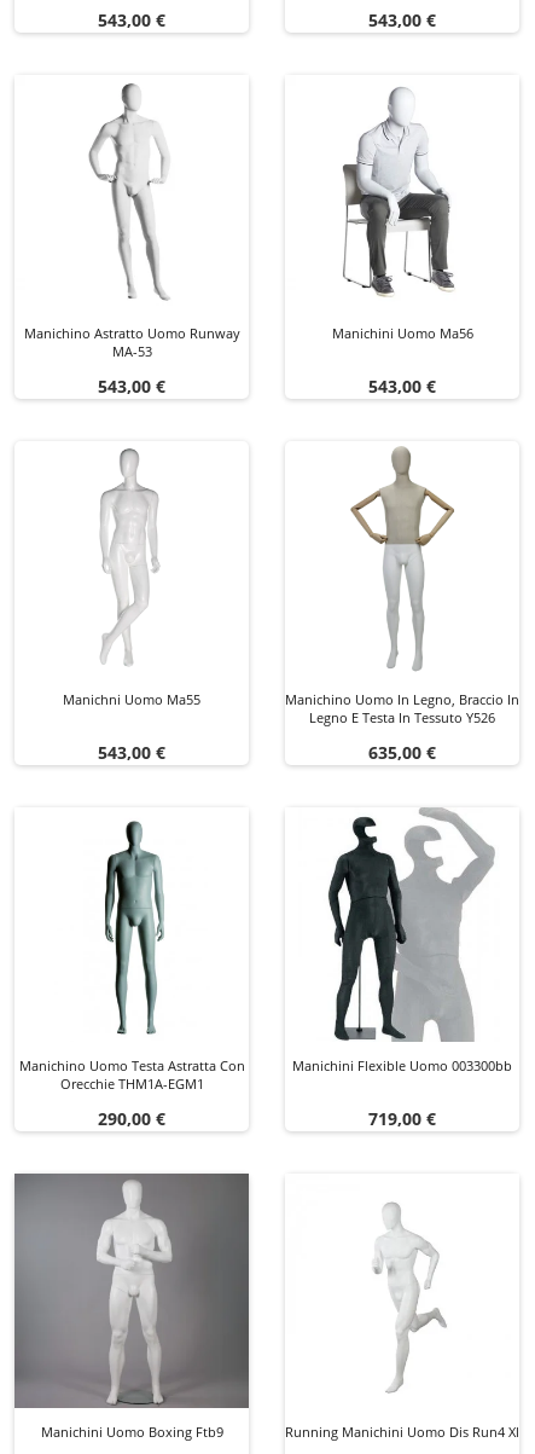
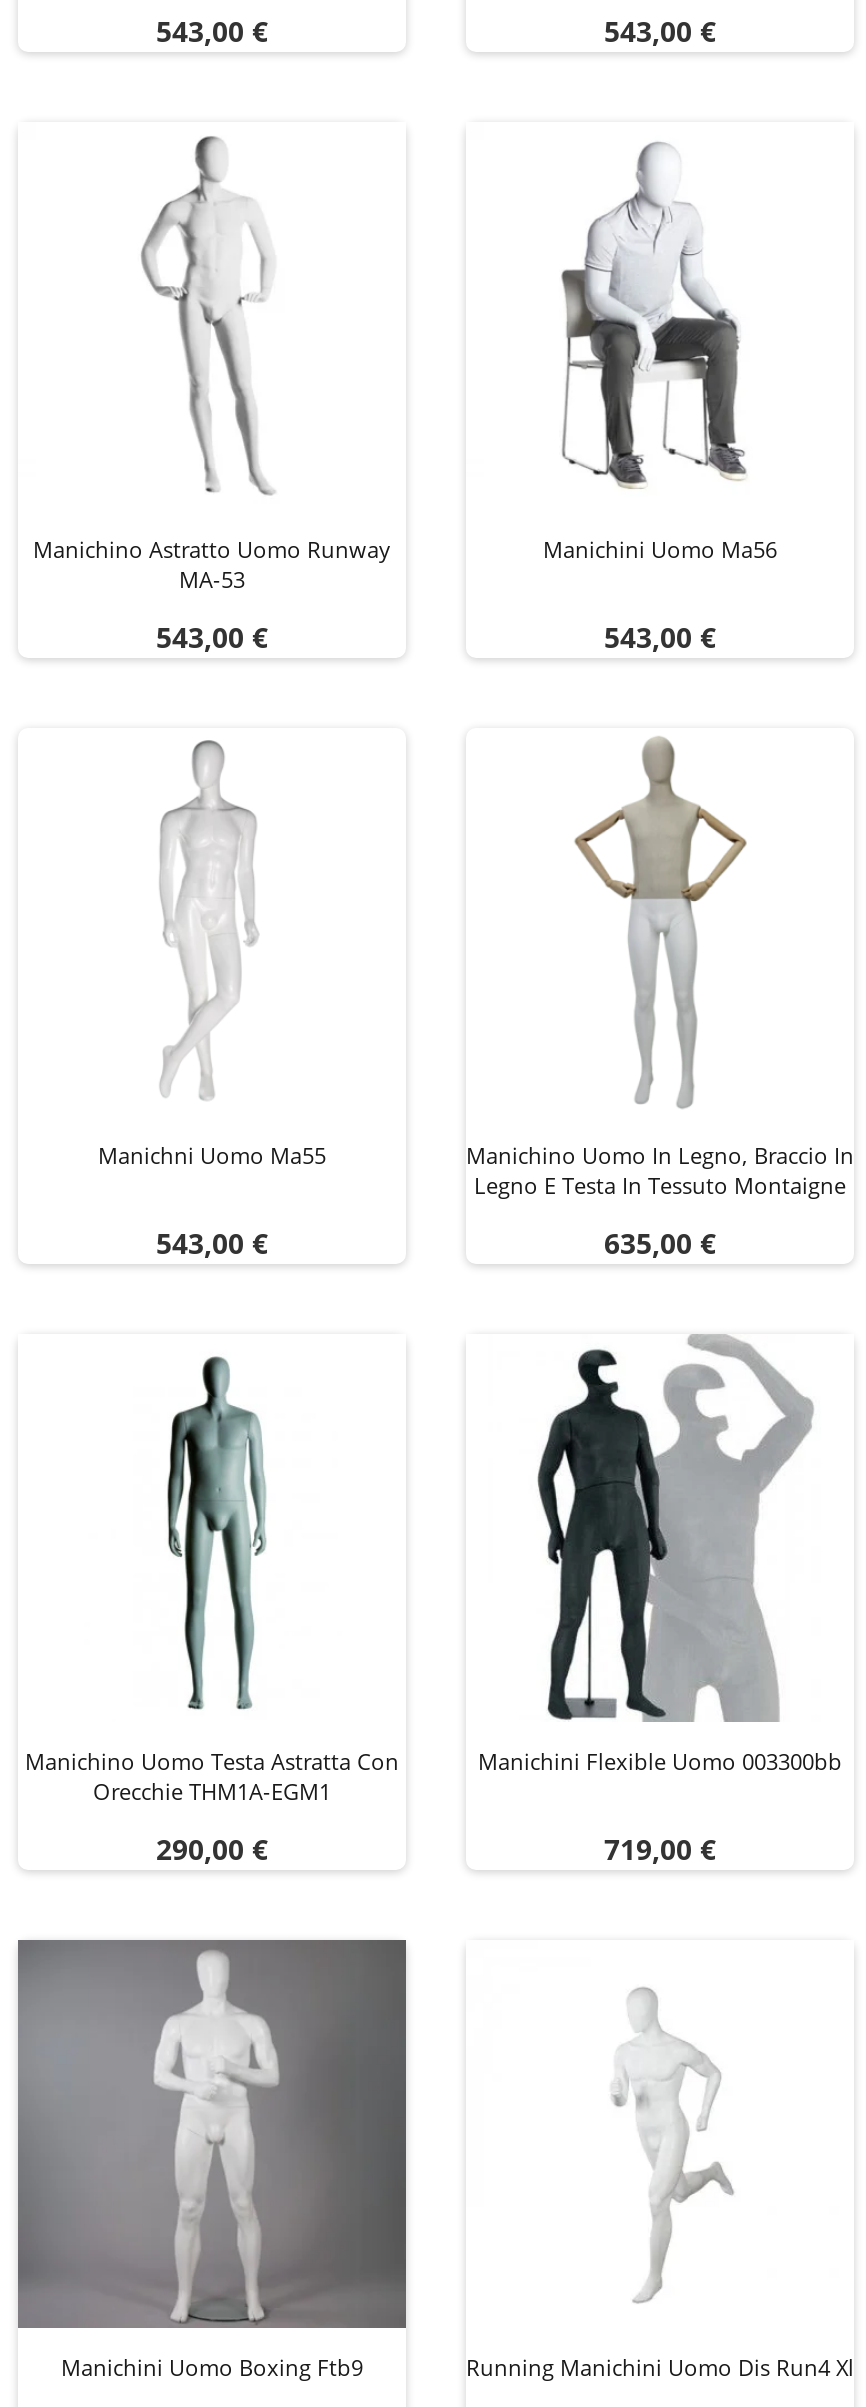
[309,708,495,726] Legno E Testa In Tessuto Y526 -> [474,1170,846,1200] Legno E Testa In Tessuto Montaigne

